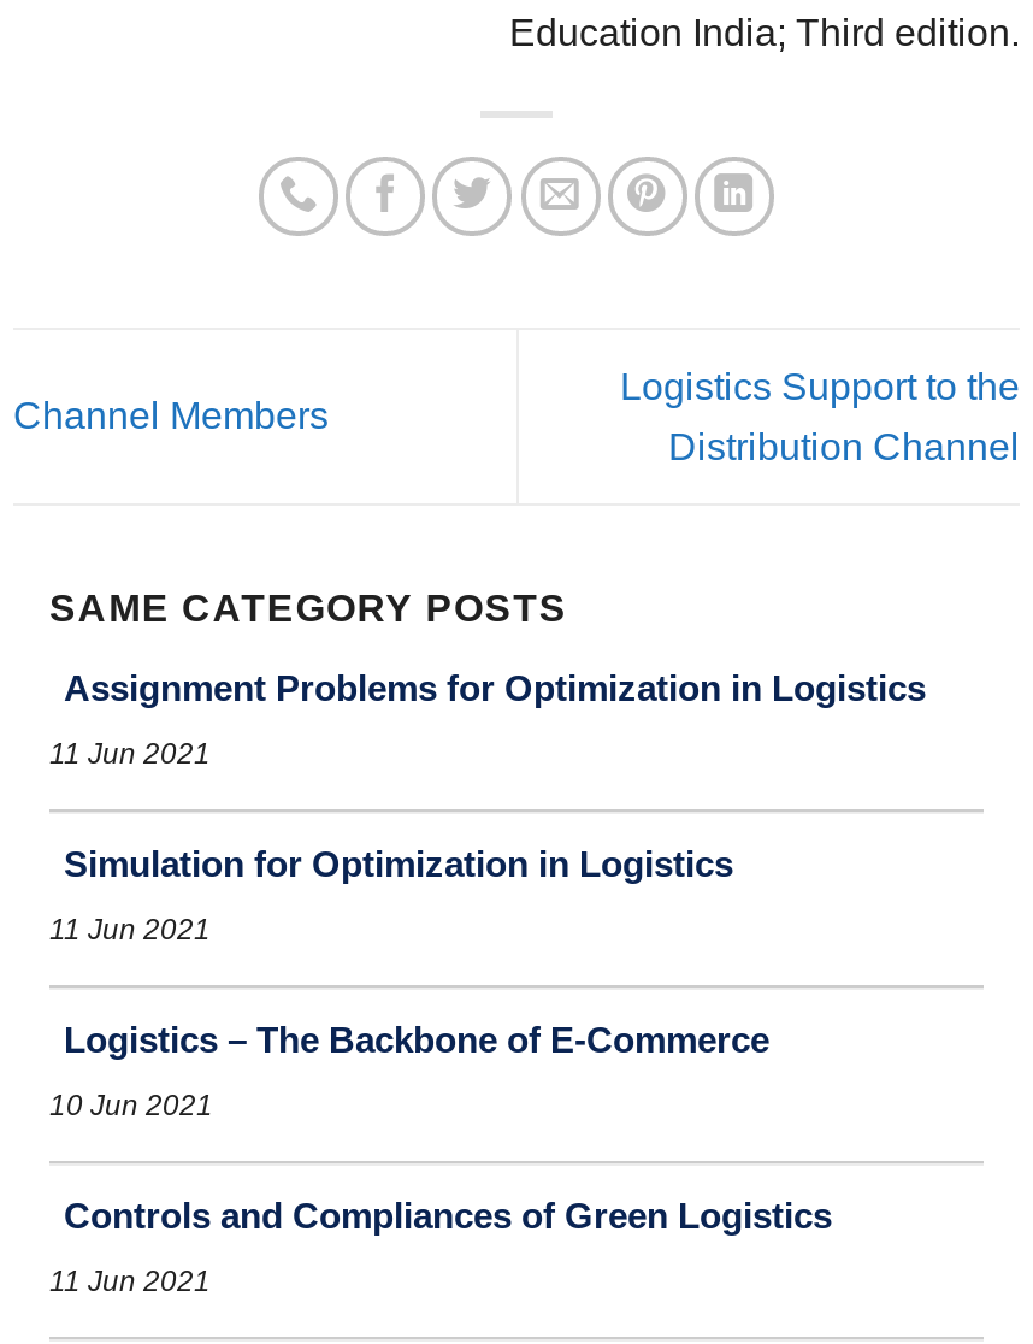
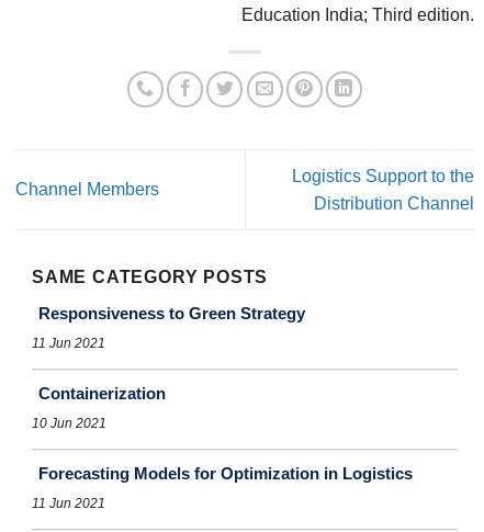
[64,667,926,708] Assignment Problems for Optimization in Logistics -> [38,304,305,322] Responsiveness to Green Strategy
[49,843,769,1060] Simulation for Optimization in Logistics | 11 Jun 2021 | Logistics – The Backbone of E-Commerce -> [38,384,166,402] Containerization
[64,1194,832,1235] Controls and Compliances of Green Logistics -> [38,464,413,483] Forecasting Models for Optimization in Logistics

